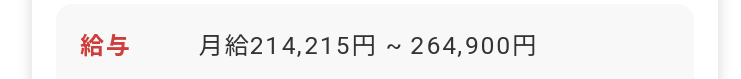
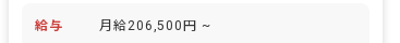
[199,32,538,60] 月給214,215円 ~ 264,900円 -> [100,18,211,33] 月給206,500円 ~

